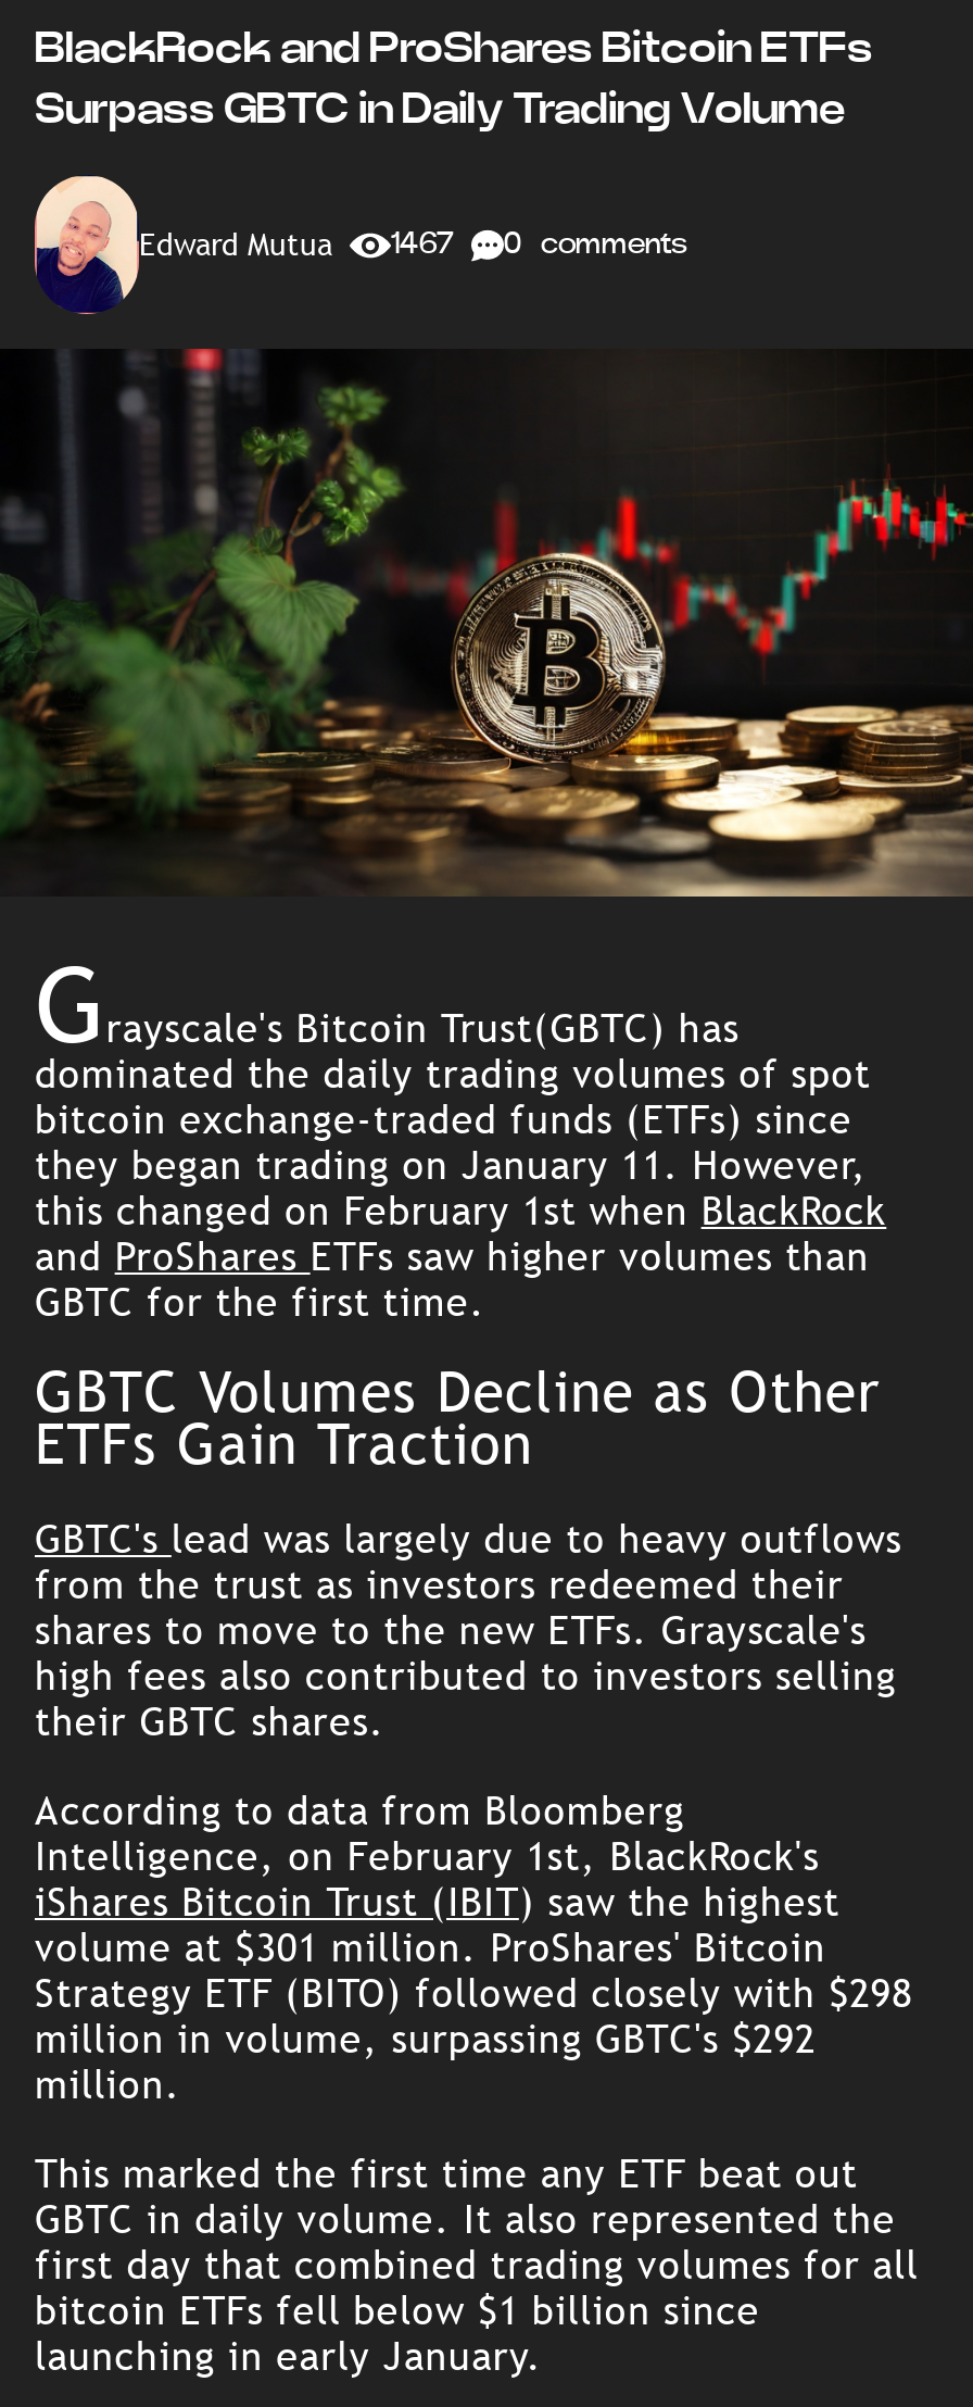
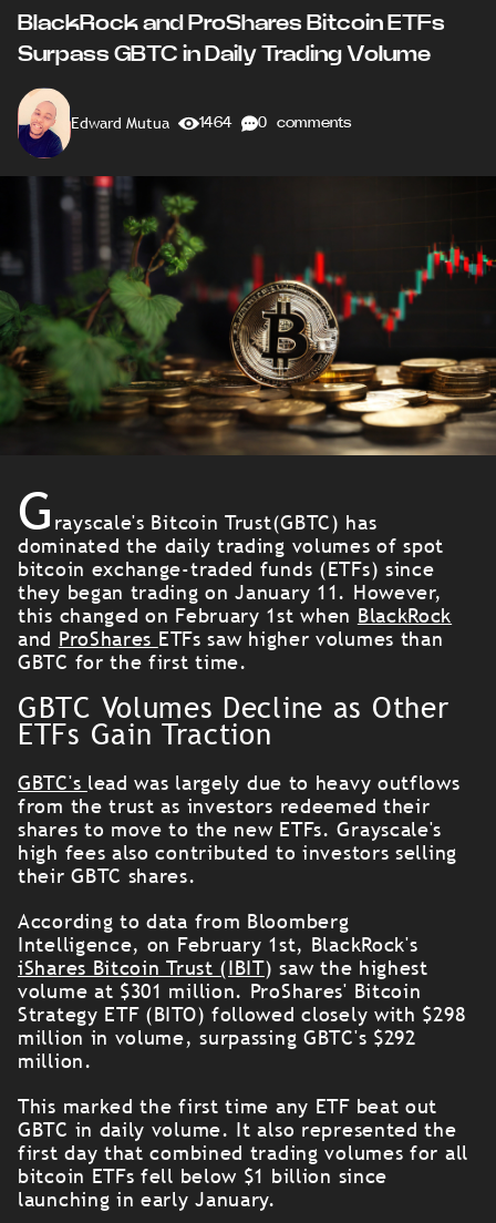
[139,227,686,262] Edward Mutua 1467 0 comments -> [71,114,351,132] Edward Mutua 1464 0 comments

